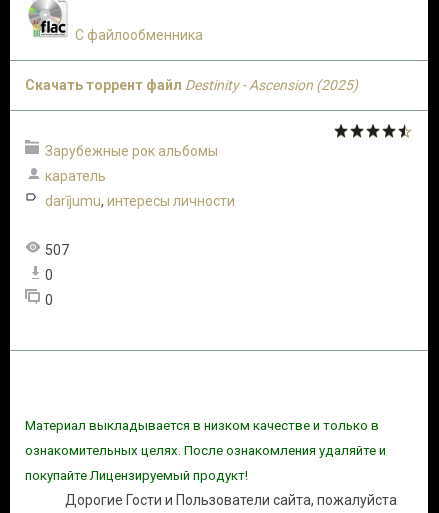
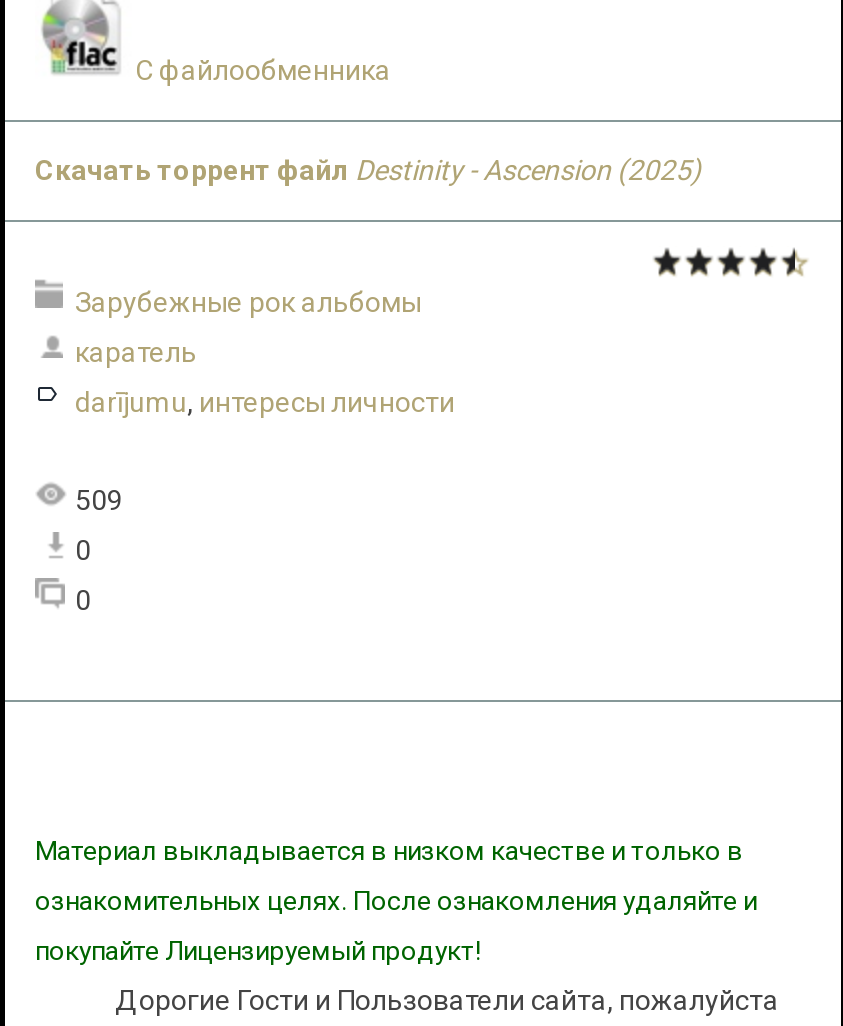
[45,242,69,258] 507 -> [75,484,123,516] 509

